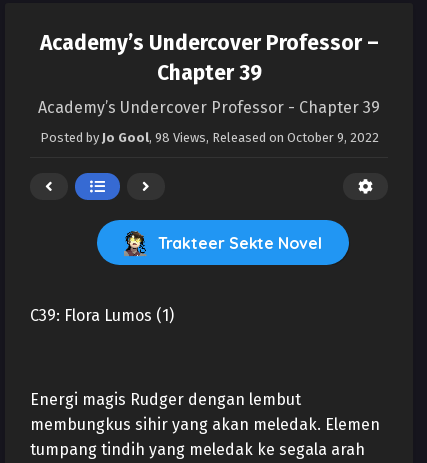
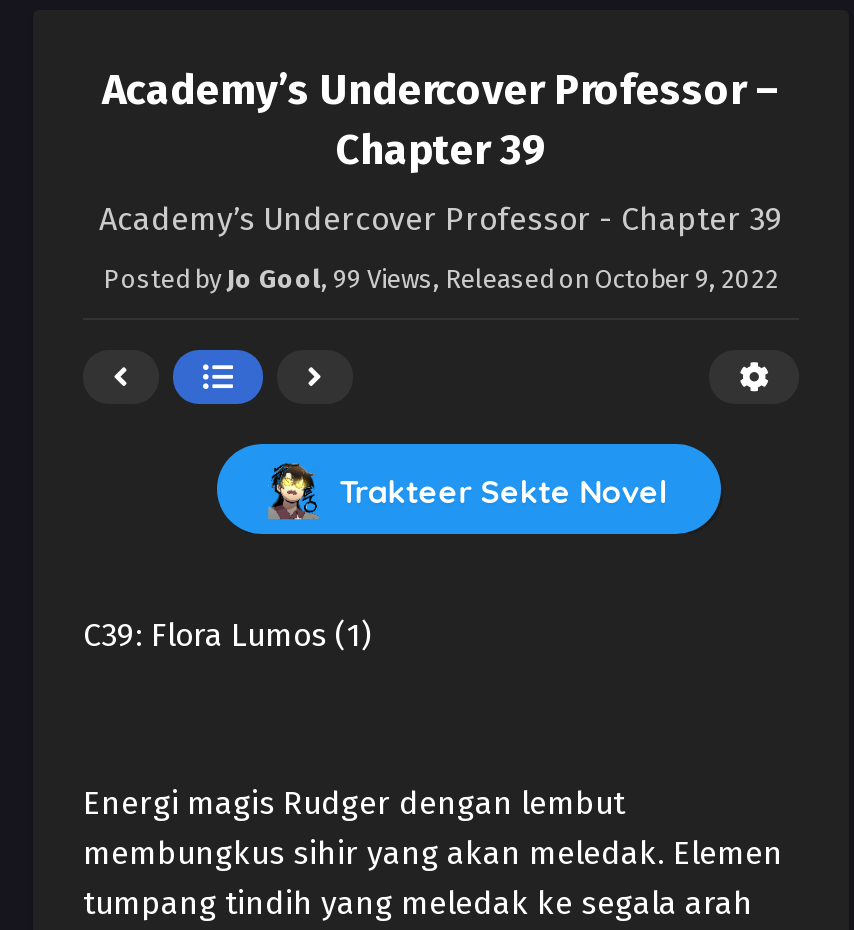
[39,130,378,145] Posted by Jo Gool, 98 Views, Released on October 9, 2022 -> [103,264,779,294] Posted by Jo Gool, 99 Views, Released on October 9, 2022

